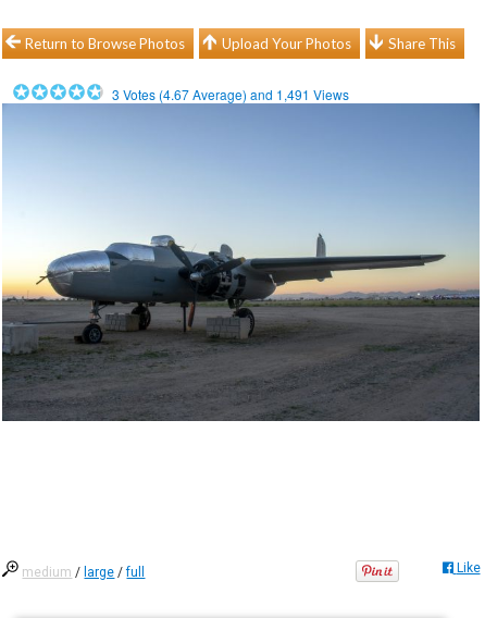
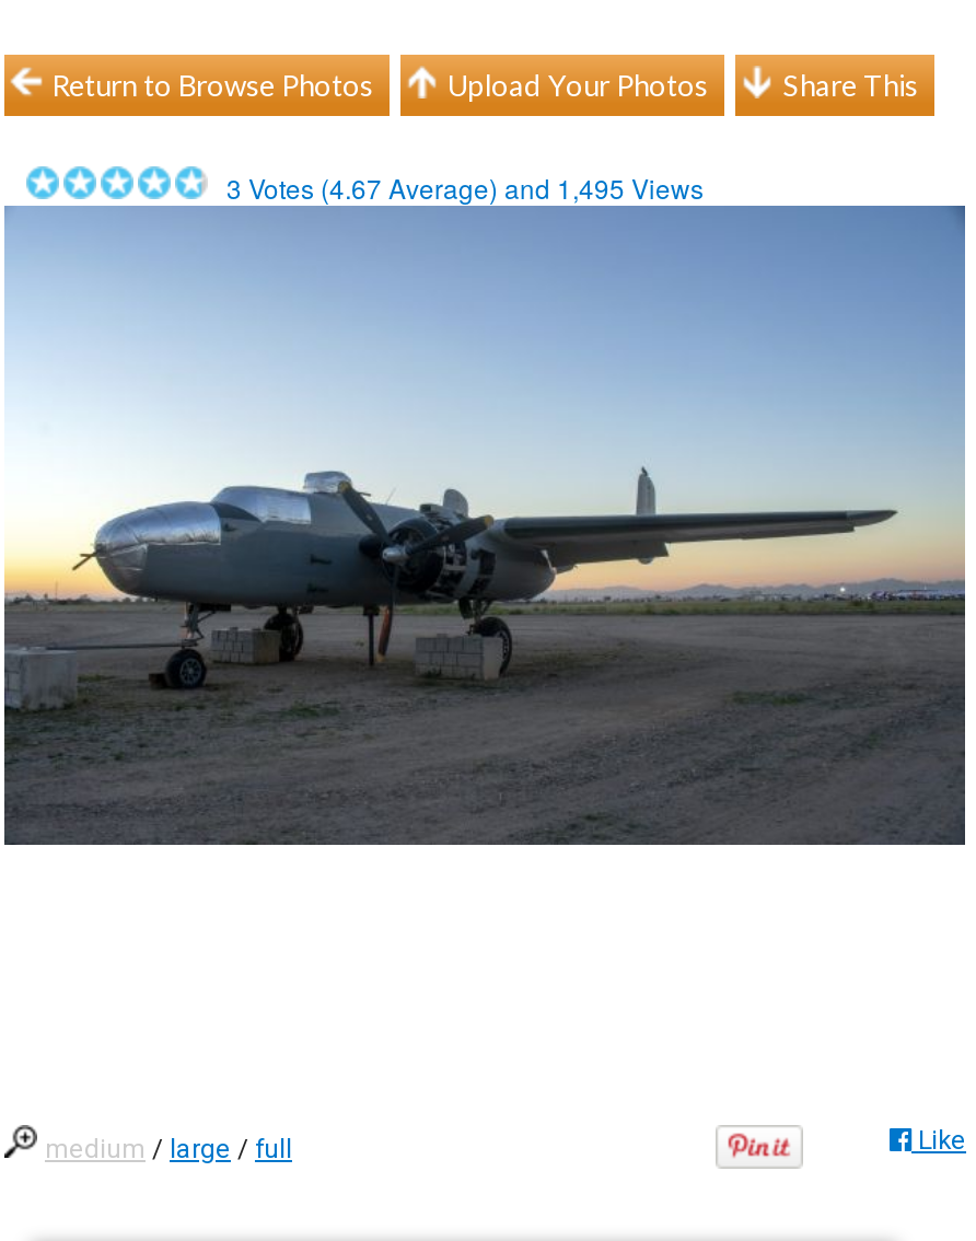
[113,85,356,103] 3 Votes (4.67 Average) and 1,491 Views -> [226,168,717,205] 3 Votes (4.67 Average) and 1,495 Views

